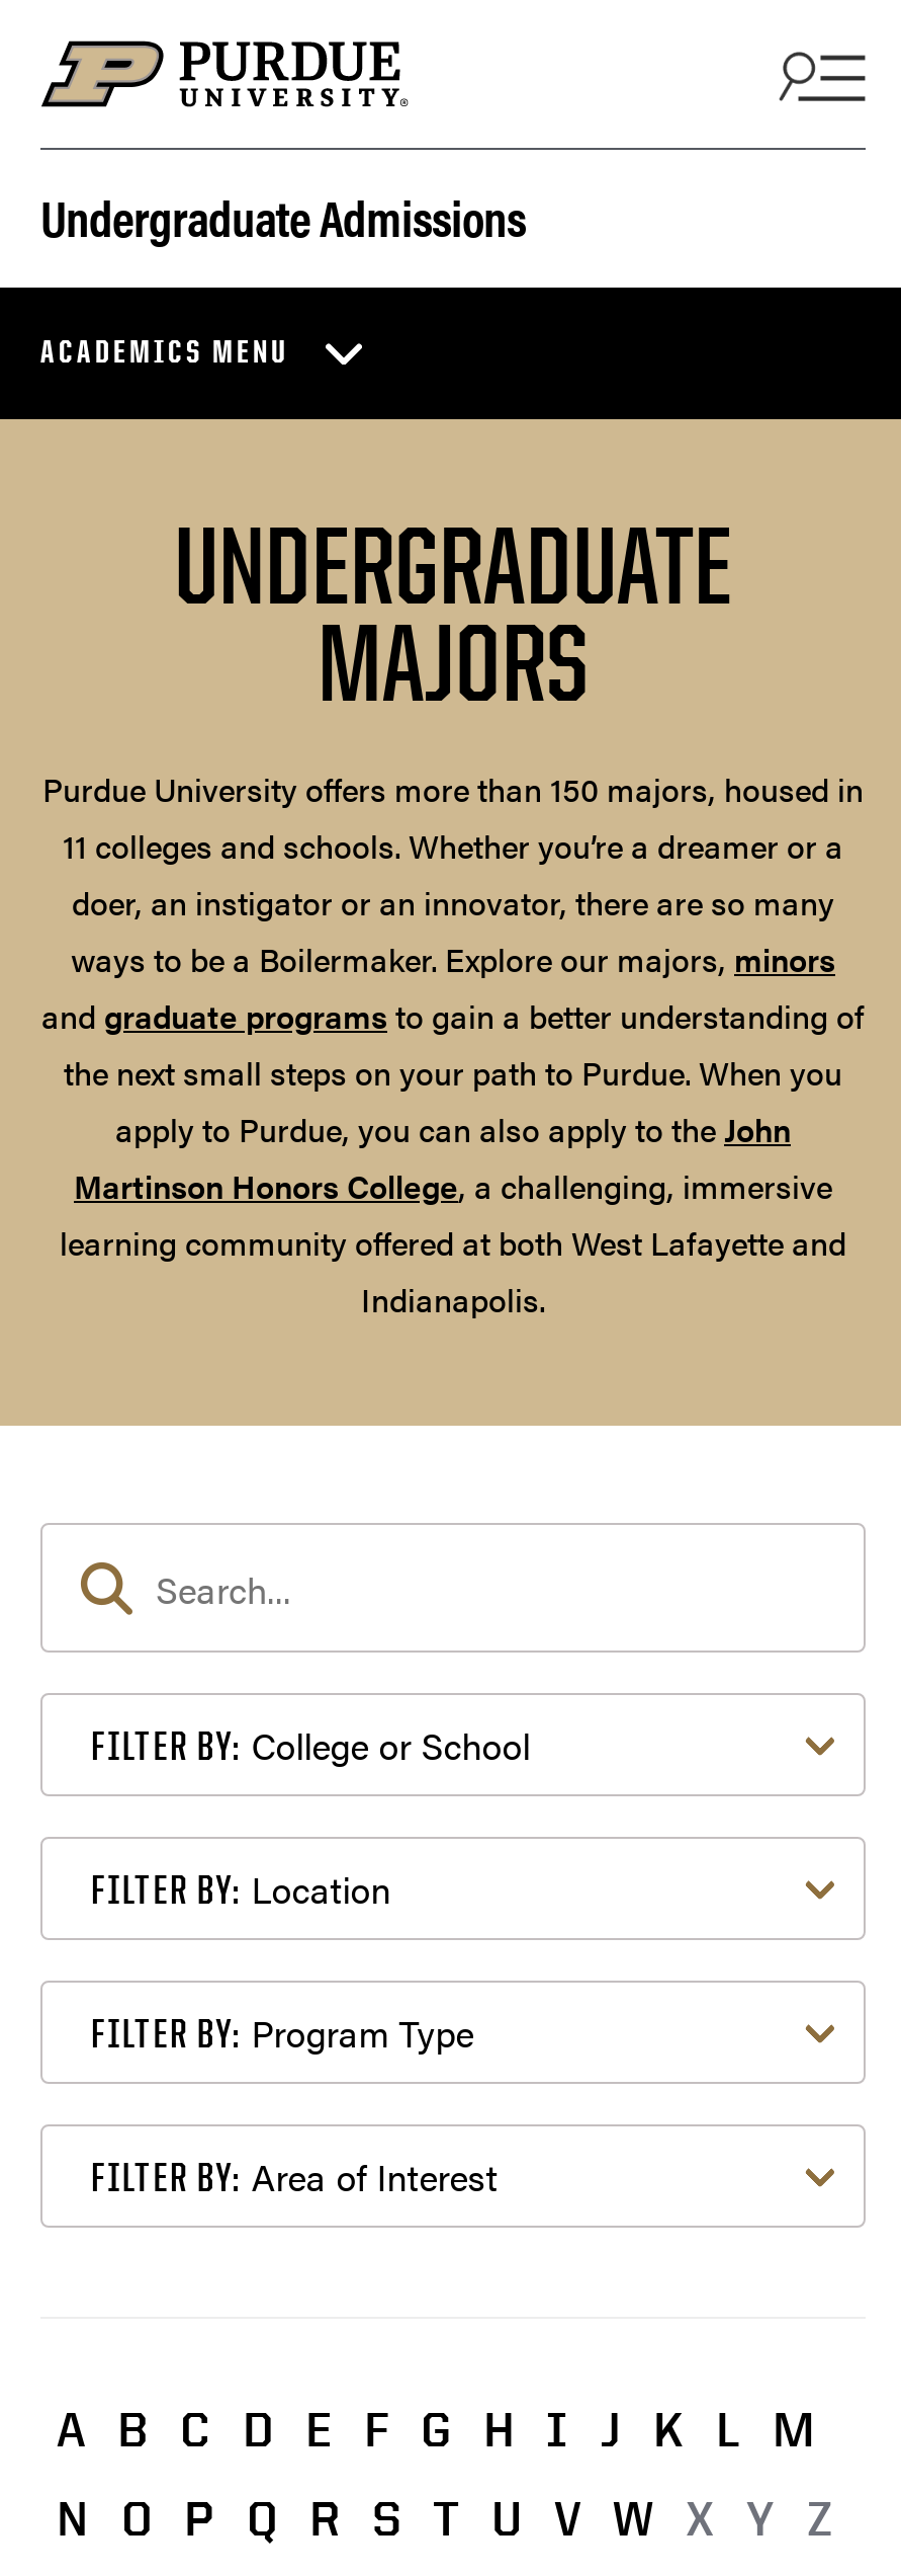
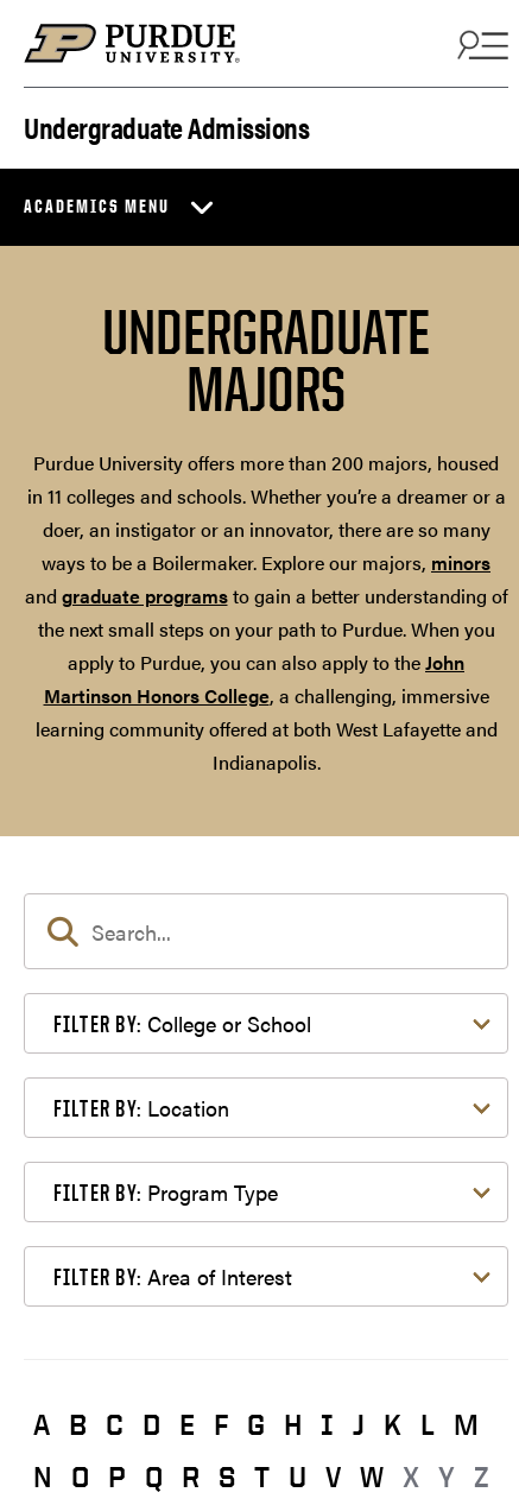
[42,766,864,869] Purdue University offers more than 150 majors, housed in | 11 colleges and schools. Whether you’re a dreamer or a -> [27,449,505,510] Purdue University offers more than 200 majors, housed | in 11 colleges and schools. Whether you’re a dreamer or a

